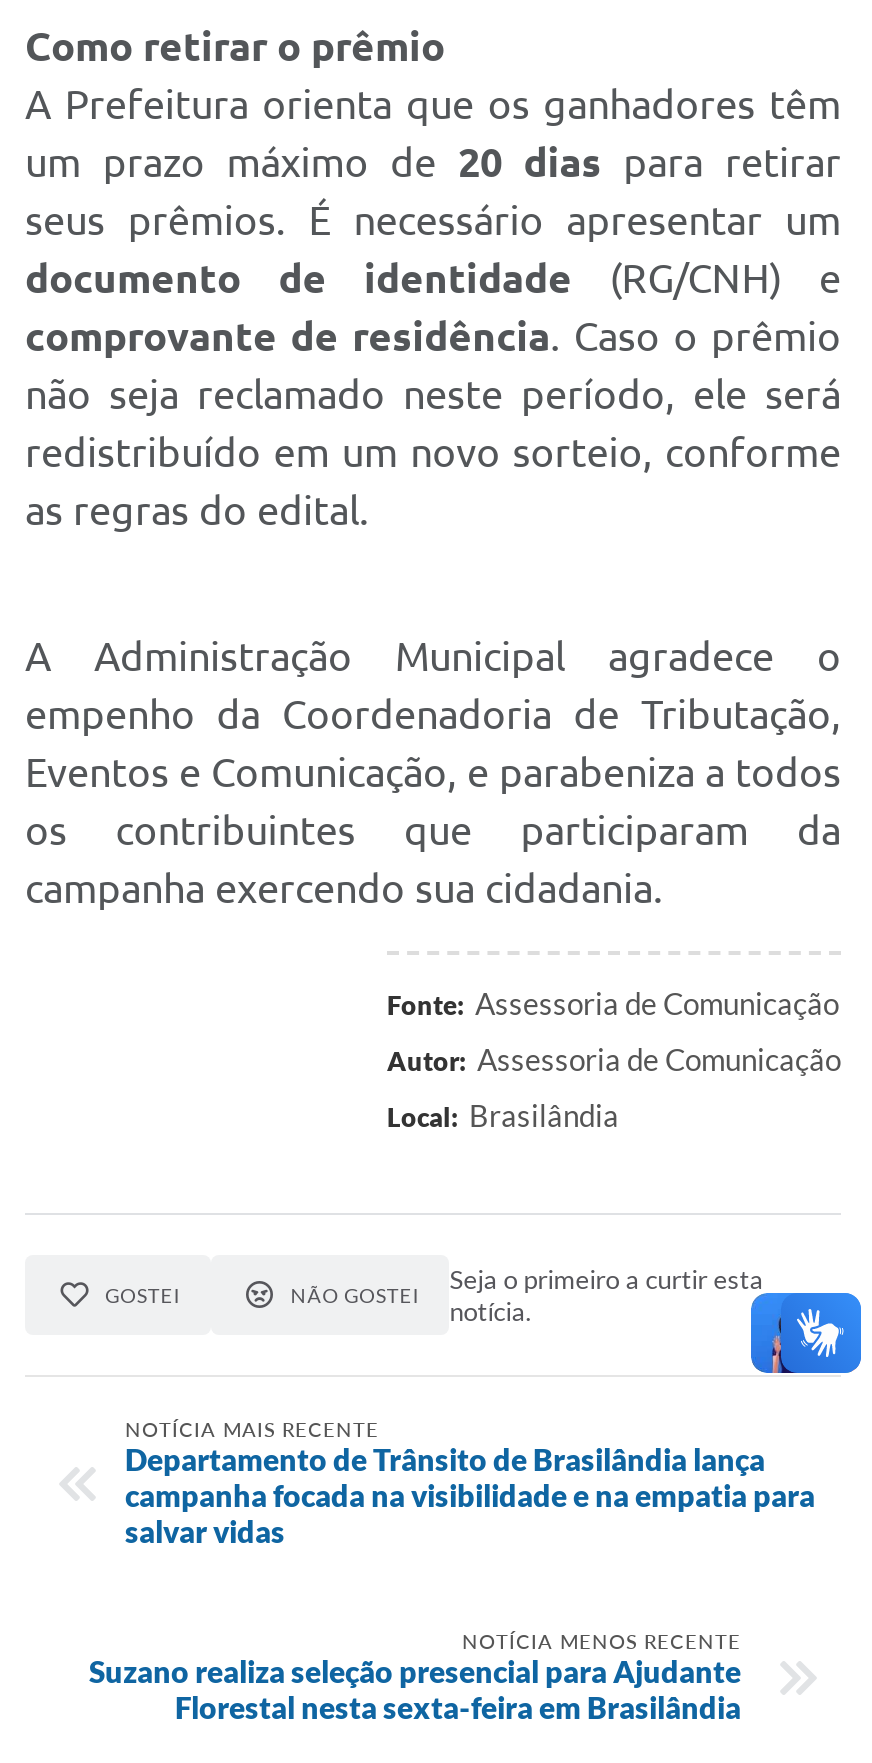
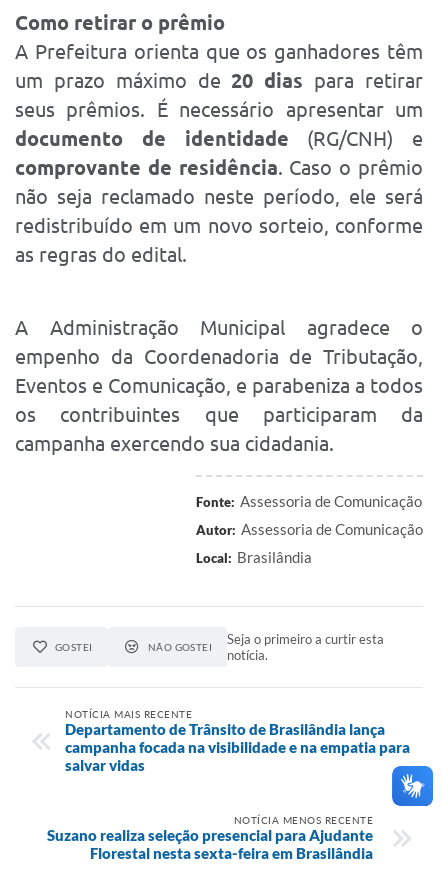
[749,1291,863,1375] [image] -> none
none -> [391,765,434,807] [image]

